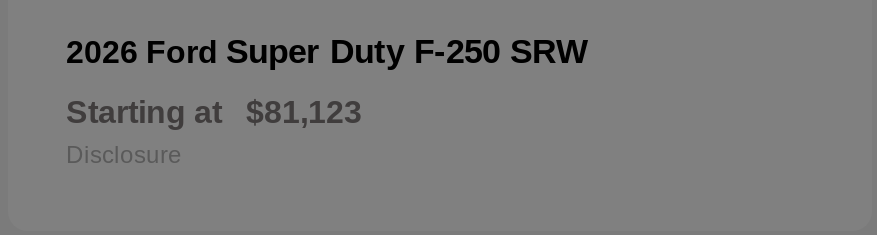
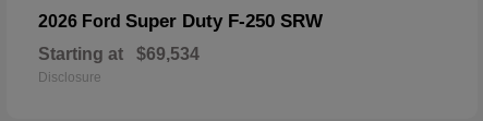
[66,94,362,128] Starting at $81,123 -> [38,45,200,63] Starting at $69,534

